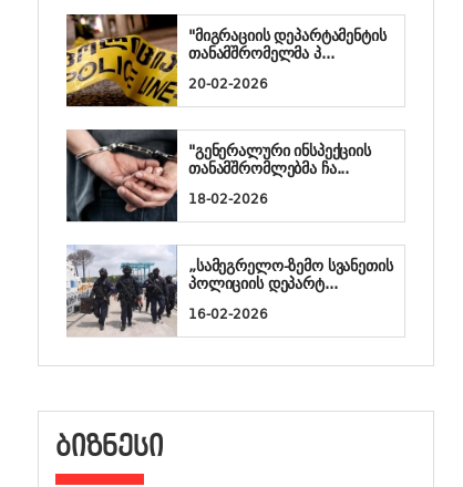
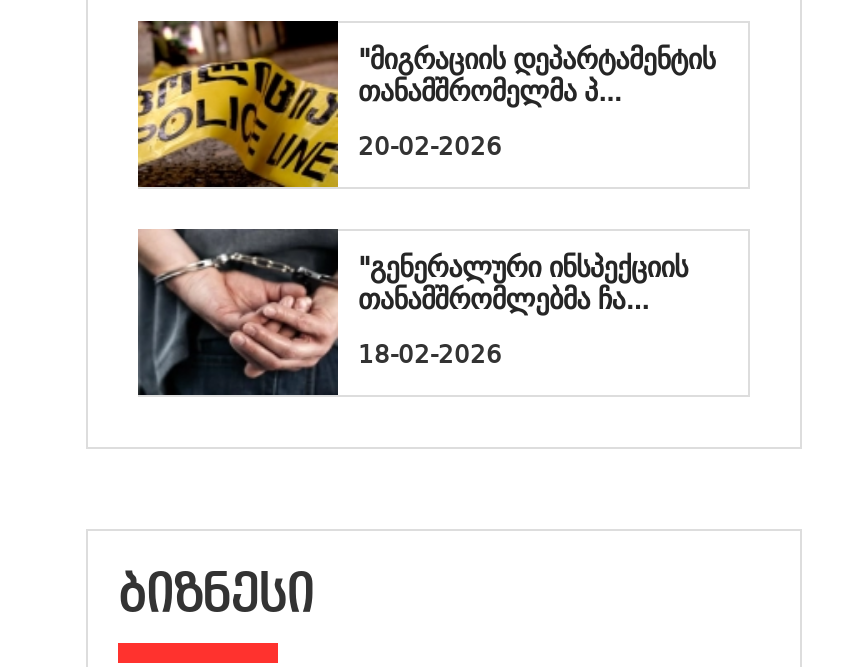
[66,245,393,336] [image] | „სამეგრელო-ზემო სვანეთის | პოლიციის დეპარტ... | 16-02-2026 -> none

